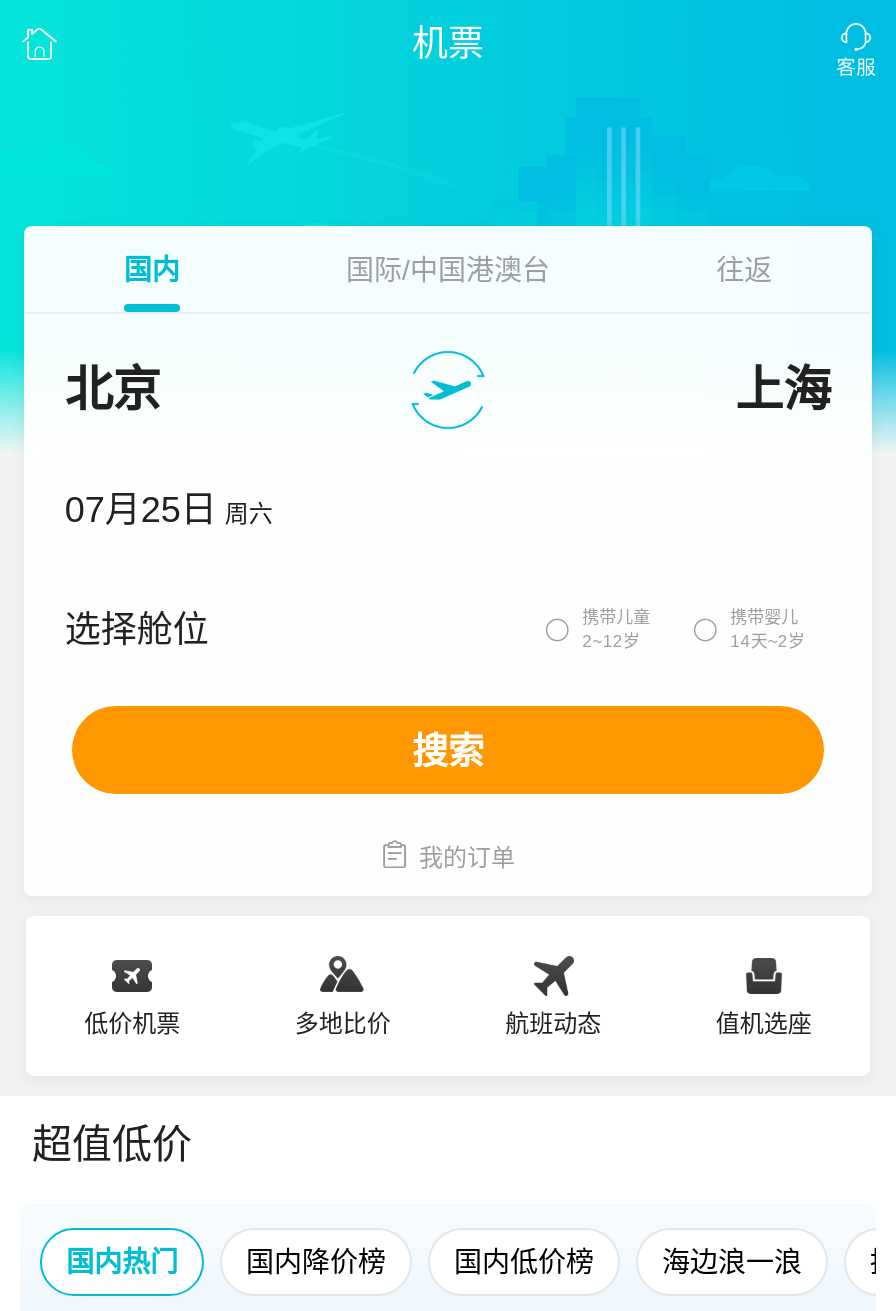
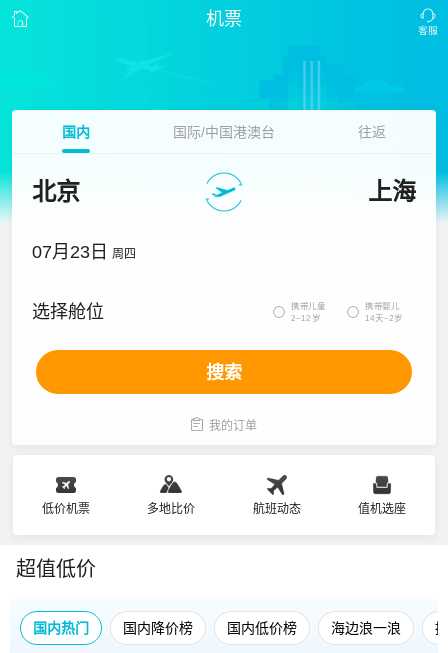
[65,490,273,530] 07月25日 周六 -> [32,242,136,262] 07月23日 周四

